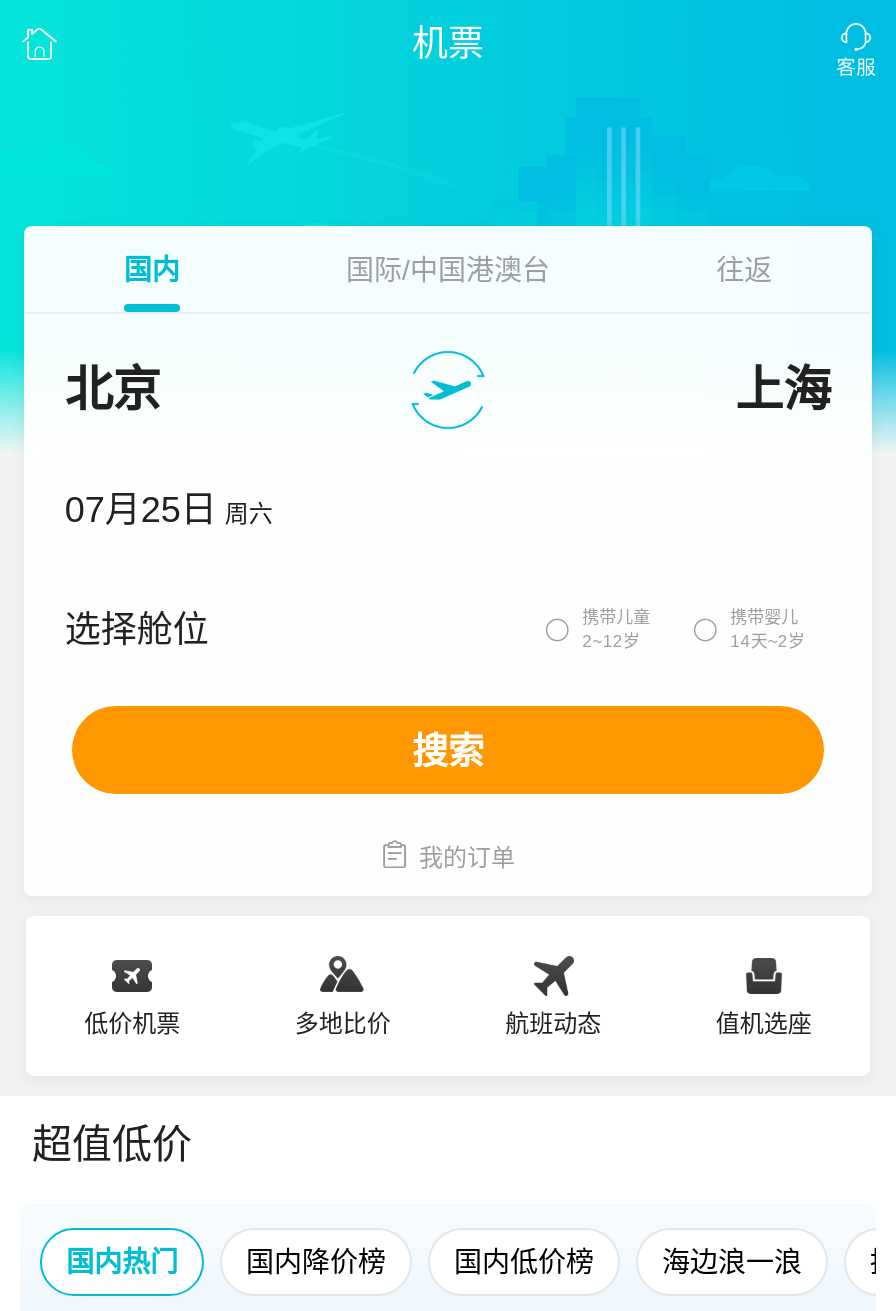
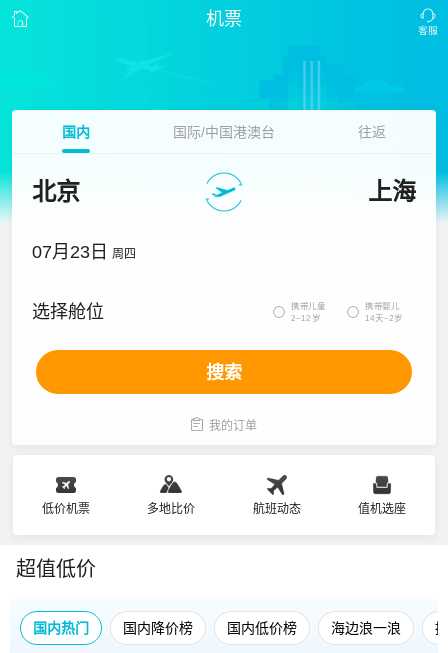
[65,490,273,530] 07月25日 周六 -> [32,242,136,262] 07月23日 周四

